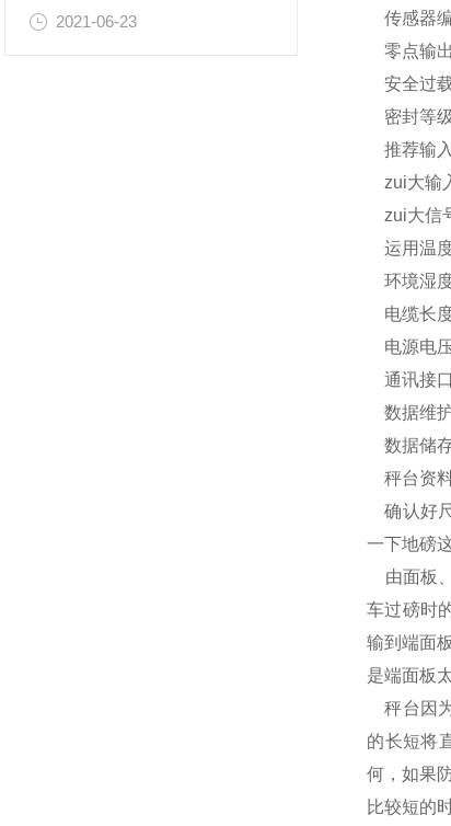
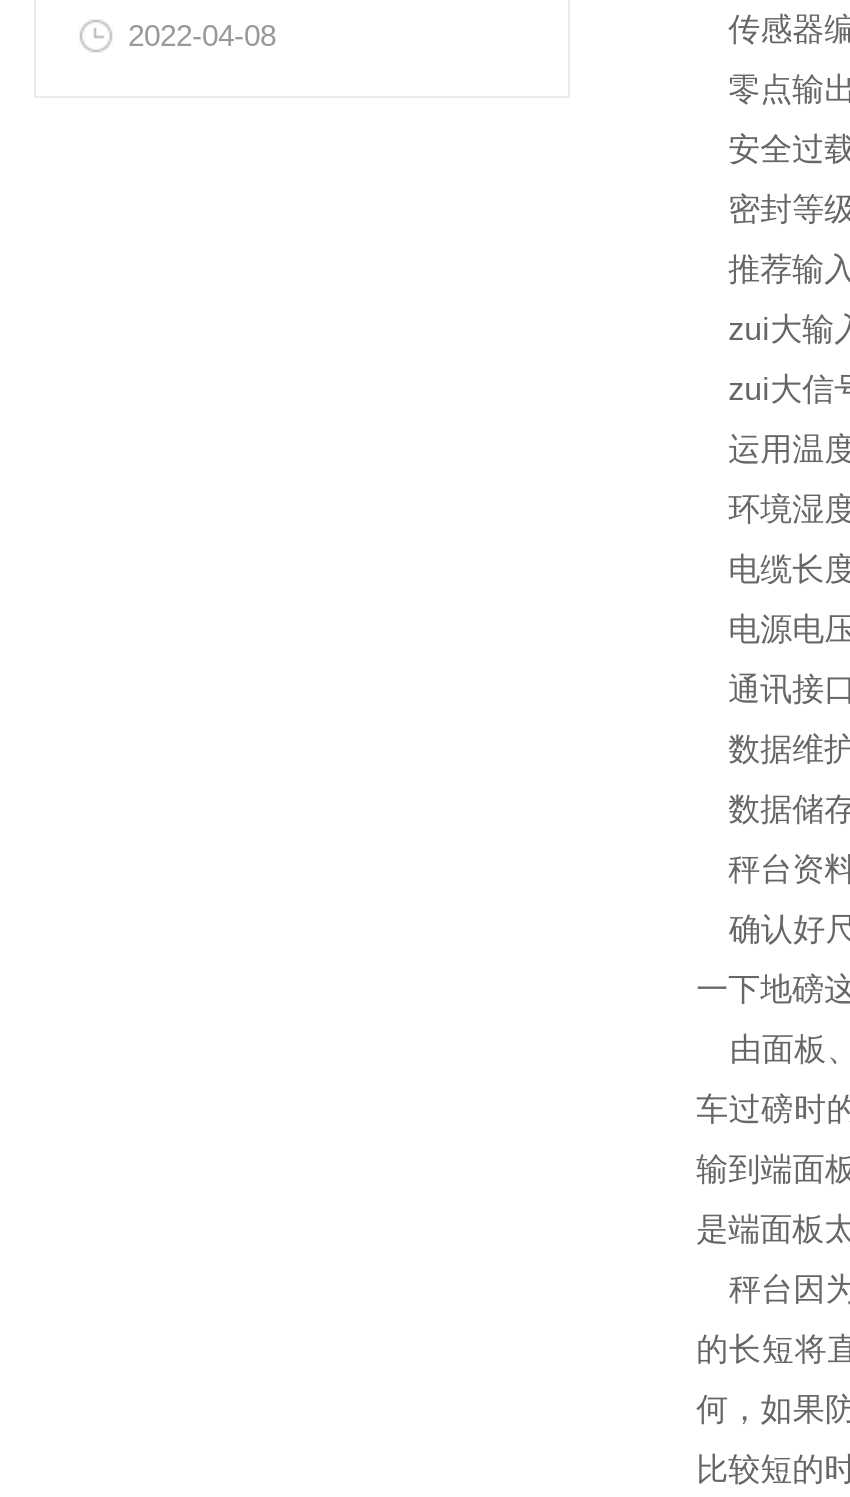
[56,12,137,31] 2021-06-23 -> [128,18,276,52] 2022-04-08

